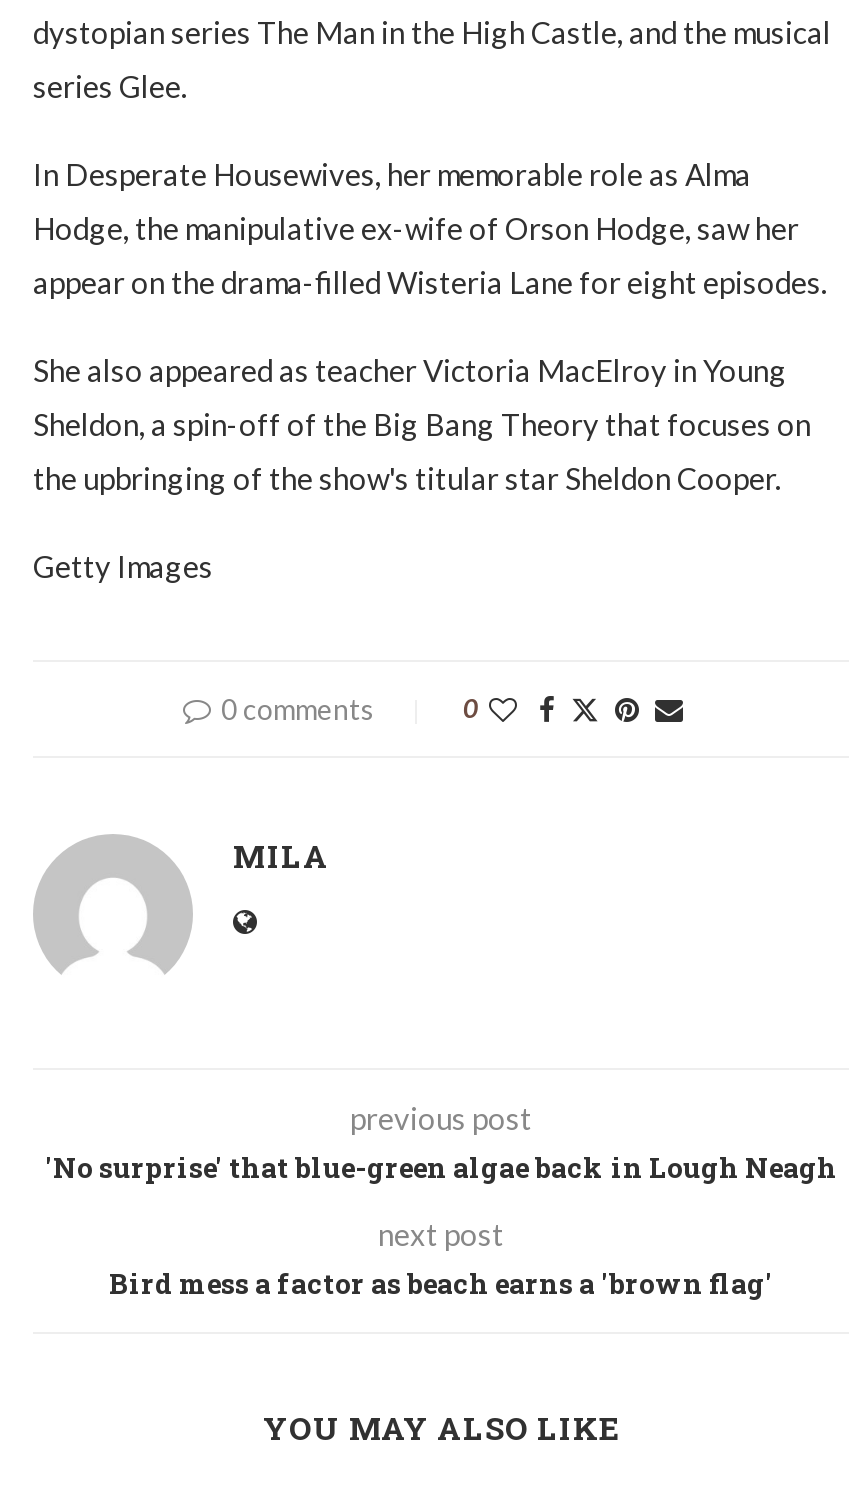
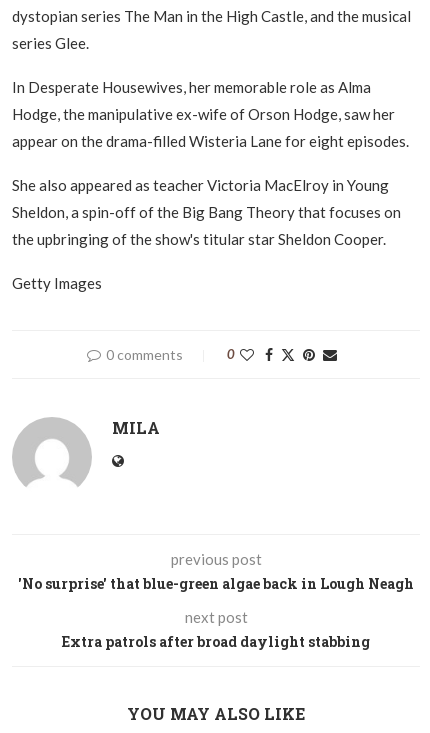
[109,1264,773,1302] Bird mess a factor as beach earns a 'brown flag' -> [62,632,370,651] Extra patrols after broad daylight stabbing

